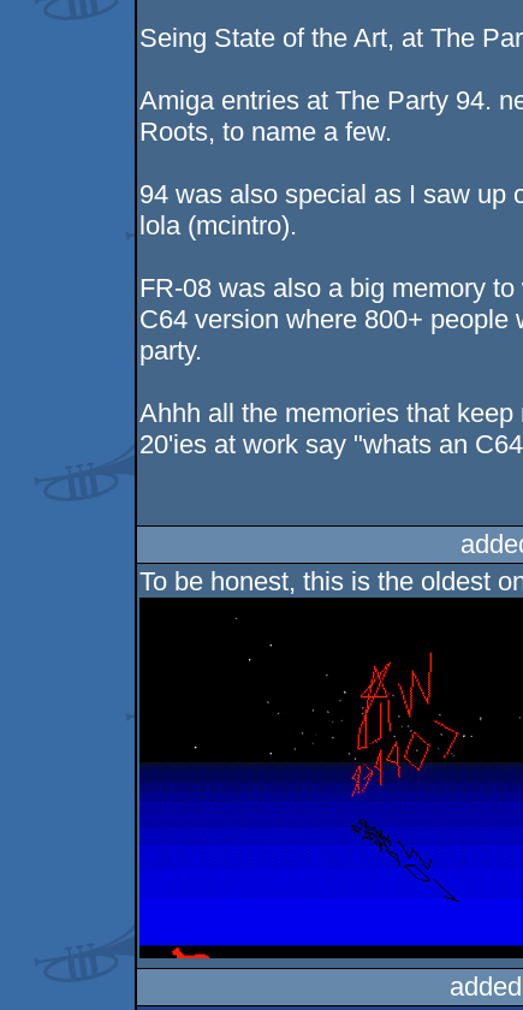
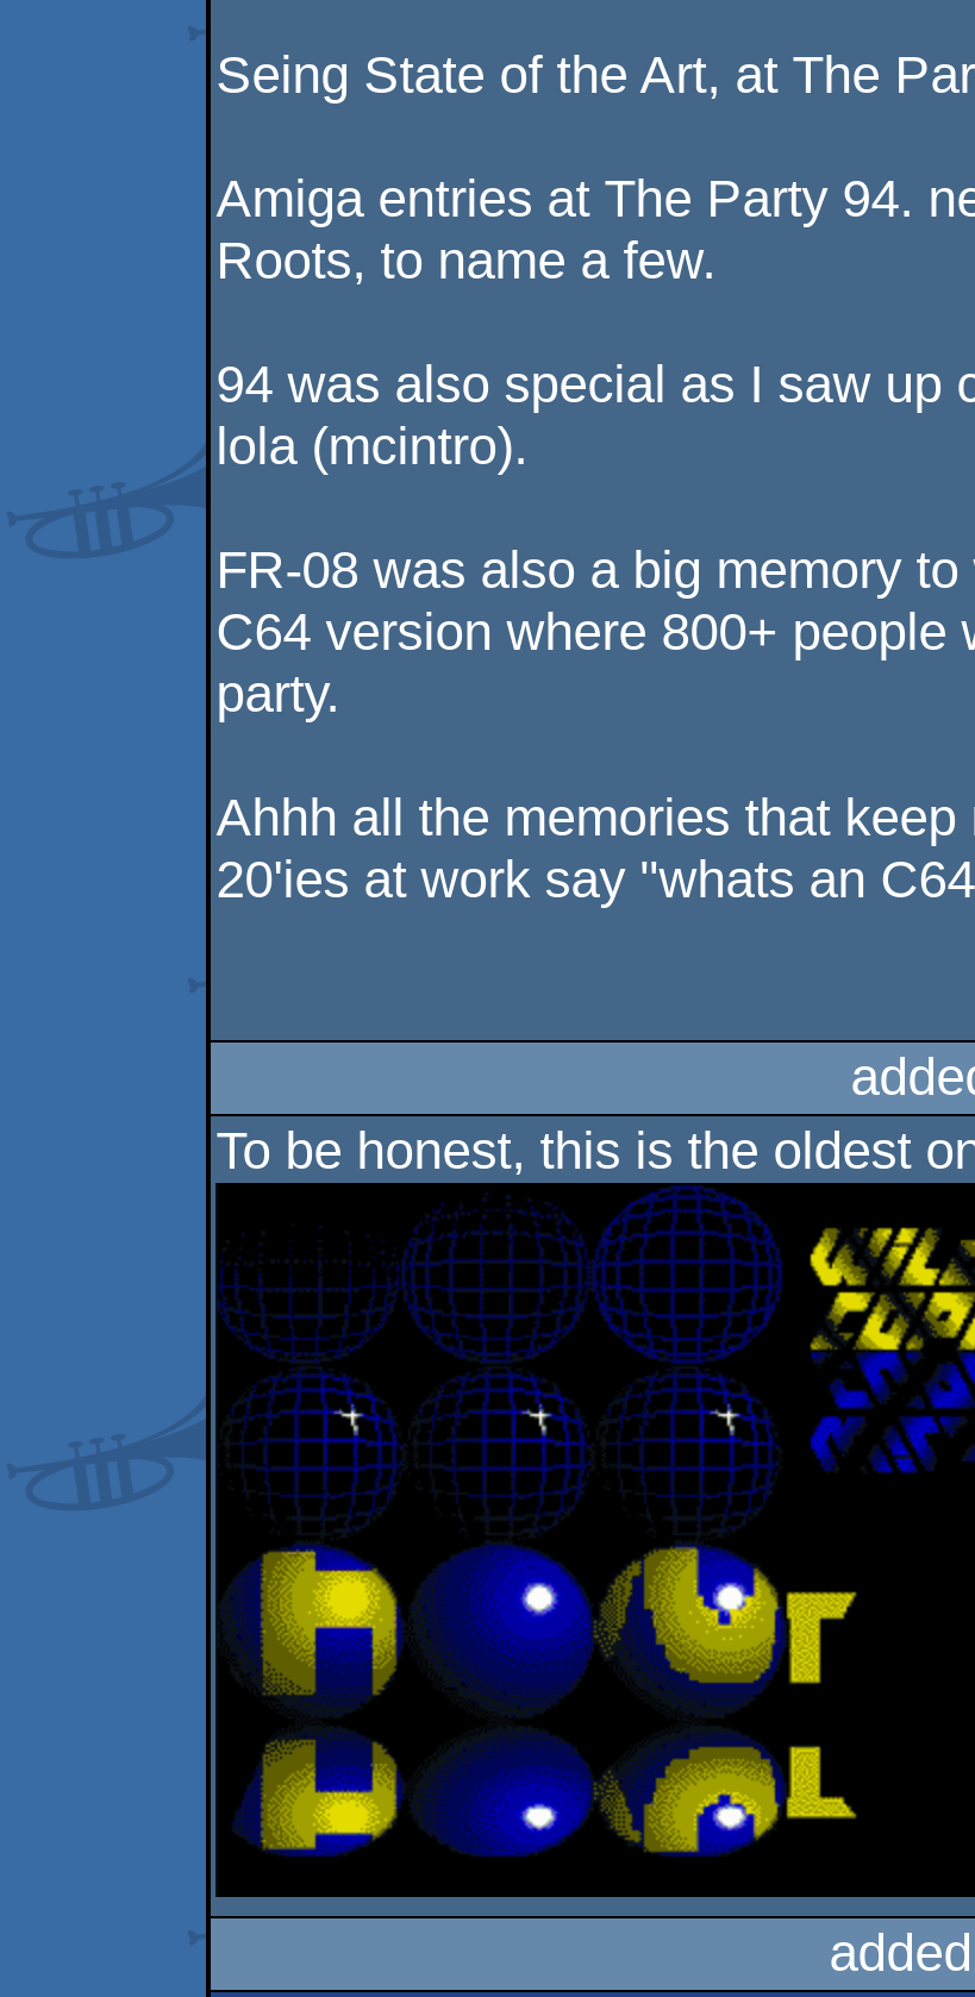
[138,600,519,959] [image] -> [215,1188,968,1899] [image]

